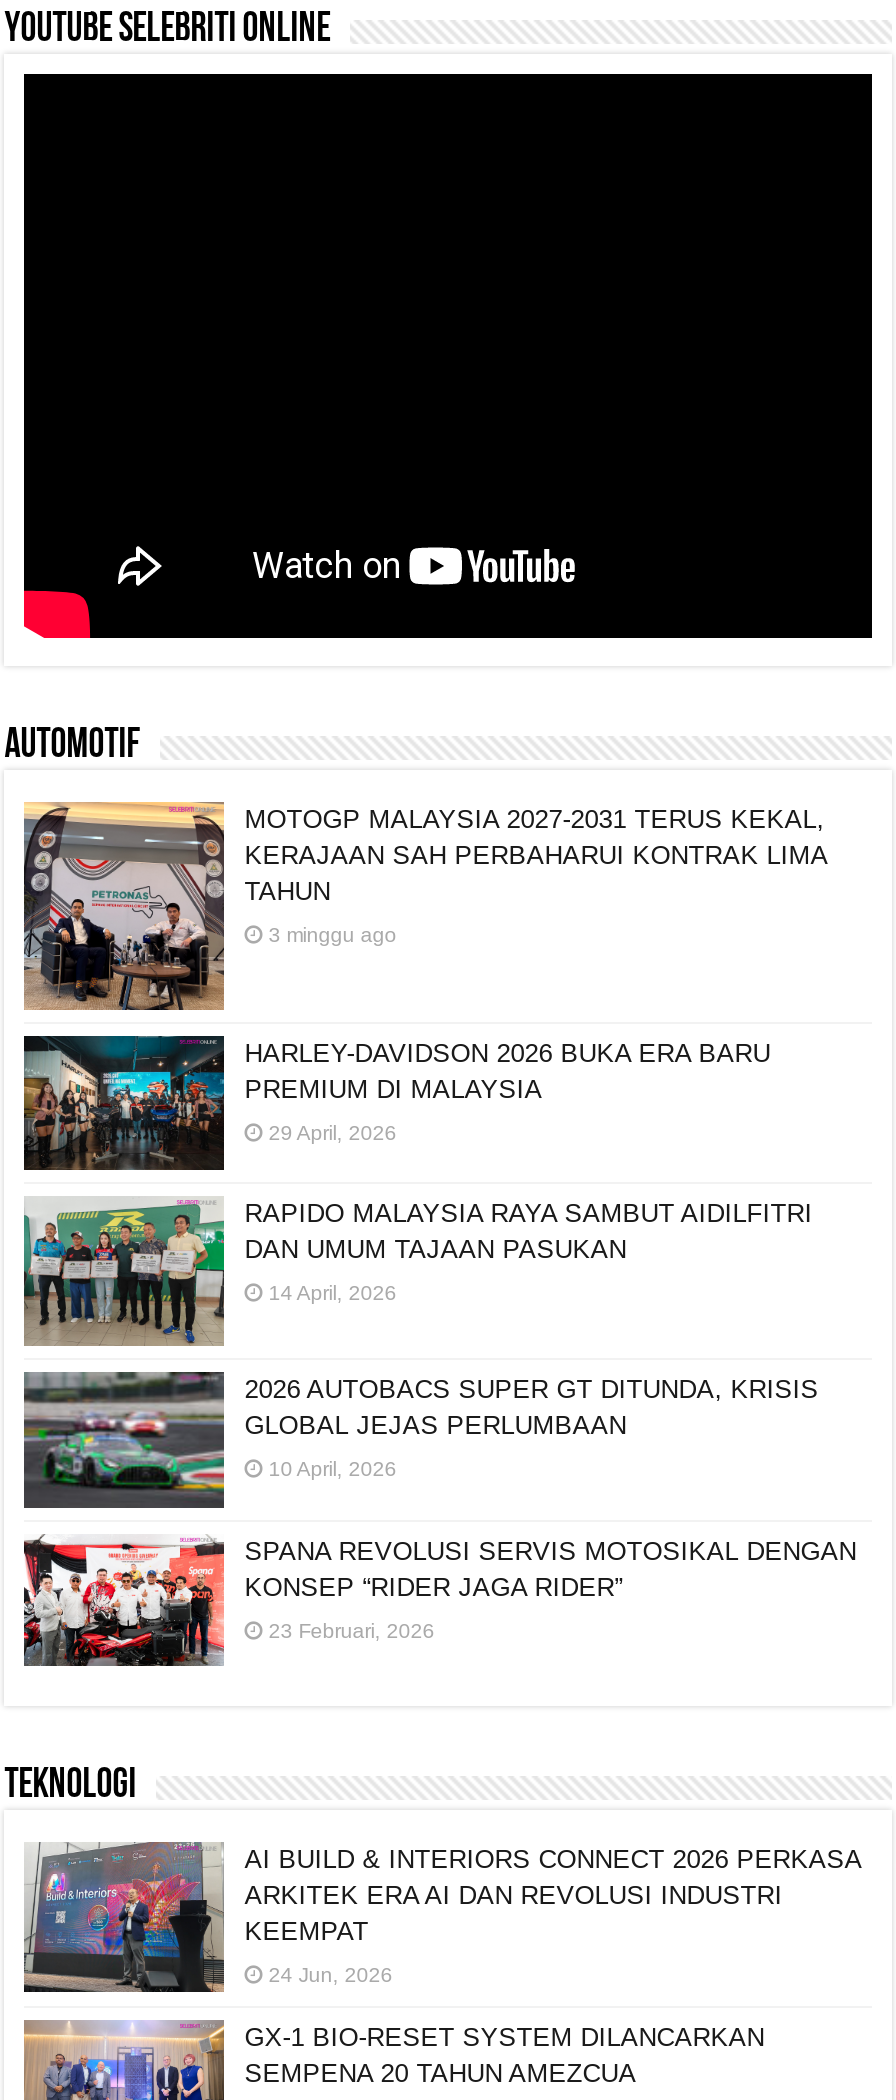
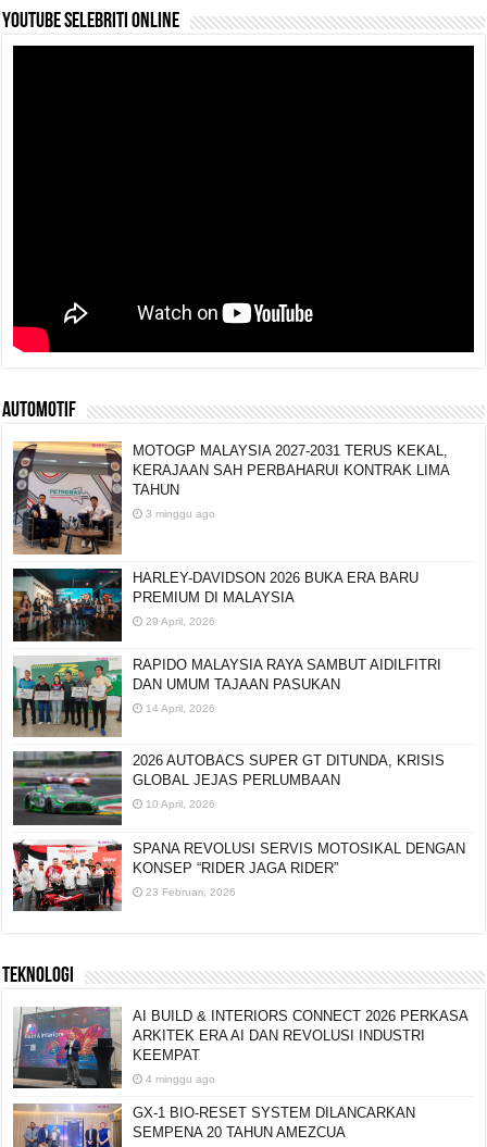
[268,1965,392,1987] 24 Jun, 2026 -> [146,1074,215,1086] 4 minggu ago

